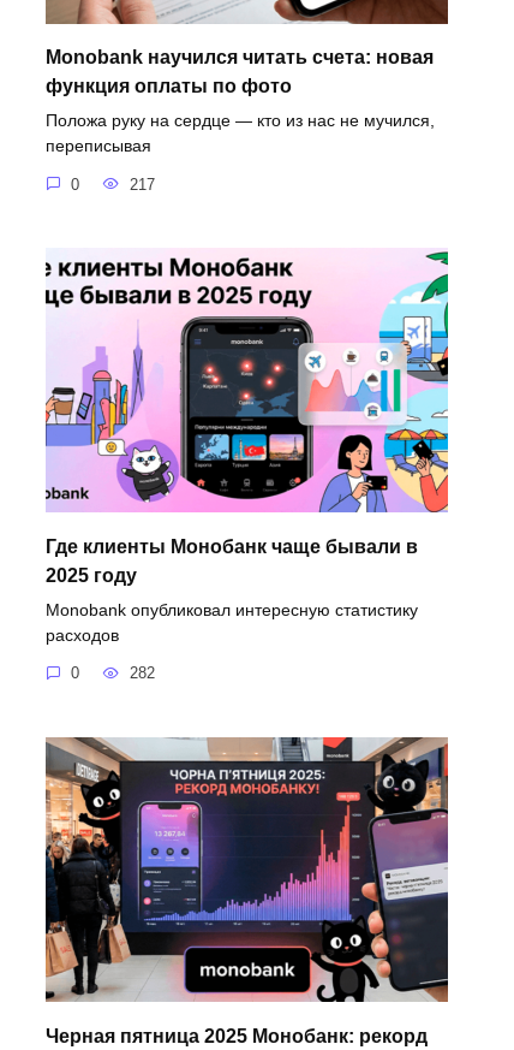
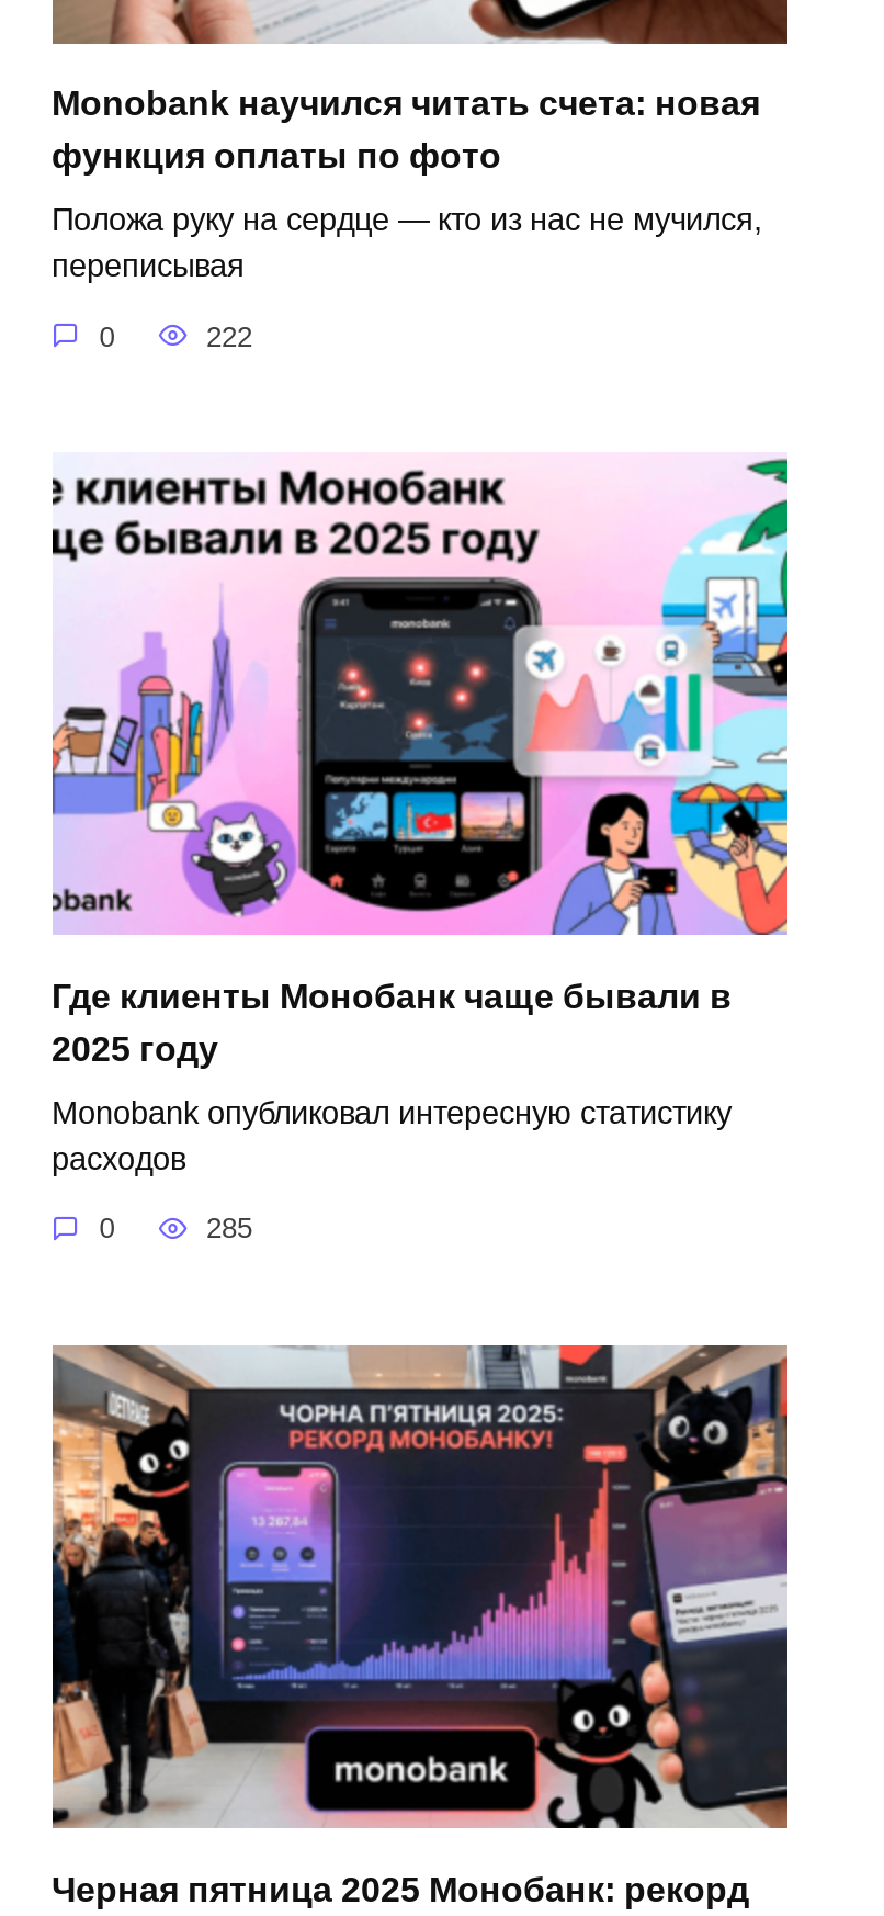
[130,175,155,193] 217 -> [206,319,252,352] 222
[130,664,155,682] 282 -> [206,1212,252,1245] 285

